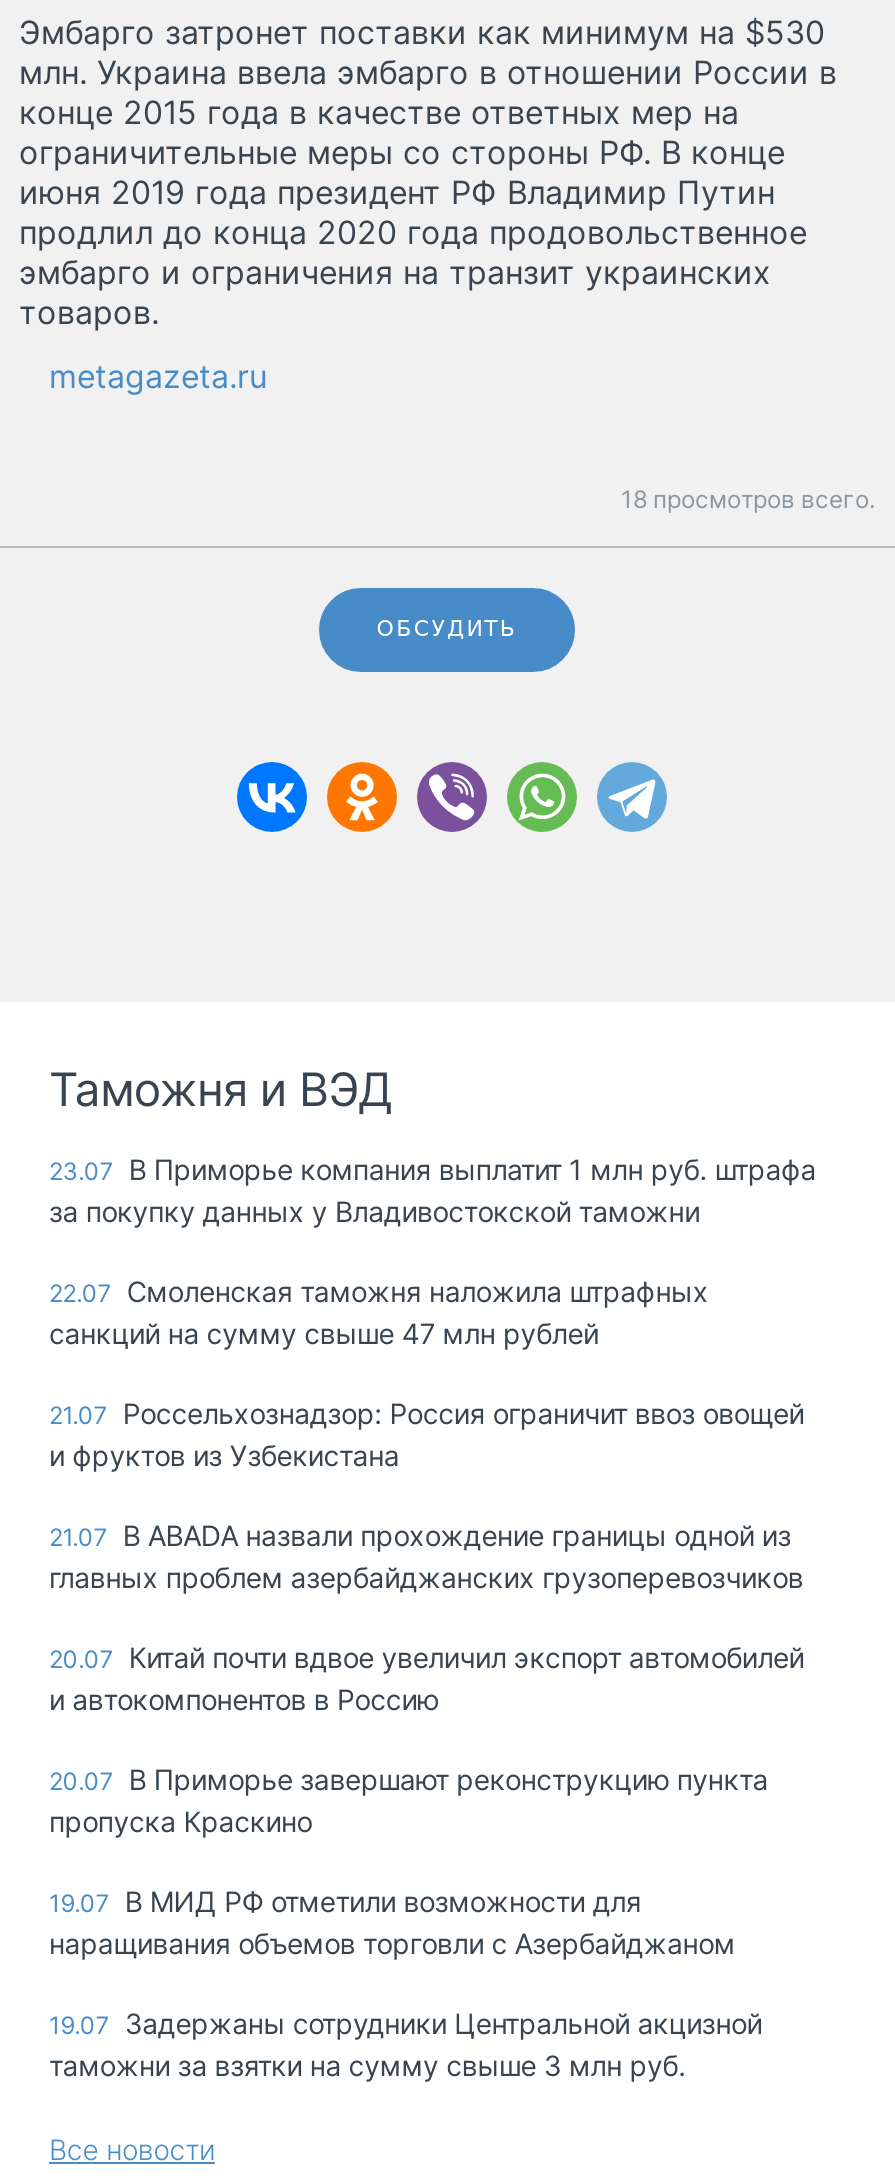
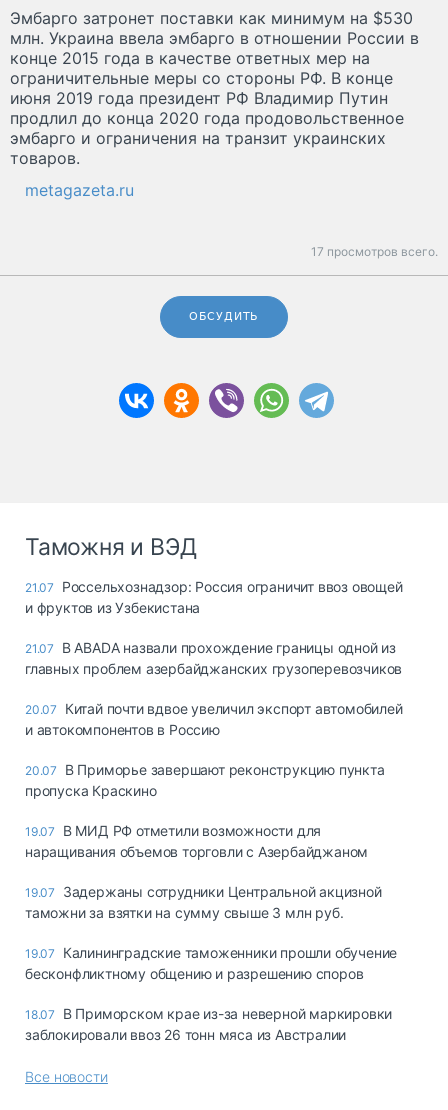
[621,484,875,514] 18 просмотров всего. -> [311,244,438,259] 17 просмотров всего.
[49,1152,816,1350] 23.07 В Приморье компания выплатит 1 млн руб. штрафа | за покупку данных у Владивостокской таможни | 22.07 Смоленская таможня наложила штрафных | санкций на сумму свыше 47 млн рублей -> none
moved [49,1396,804,2082] -> [25,578,403,921]: 21.07 Россельхознадзор: Россия ограничит ввоз овощей | и фруктов из Узбекистана | 21.07 В ABADA назвали прохождение границы одной из | ... | 19.07 Задержаны сотрудники Центральной акцизной | таможни за взятки на сумму свыше 3 млн руб.
none -> [25,944,397,1043] 19.07 Калининградские таможенники прошли обучение | бесконфликтному общению и разрешению споров | 18.07 В Приморском крае из-за неверной маркировки | заблокировали ввоз 26 тонн мяса из Австралии

